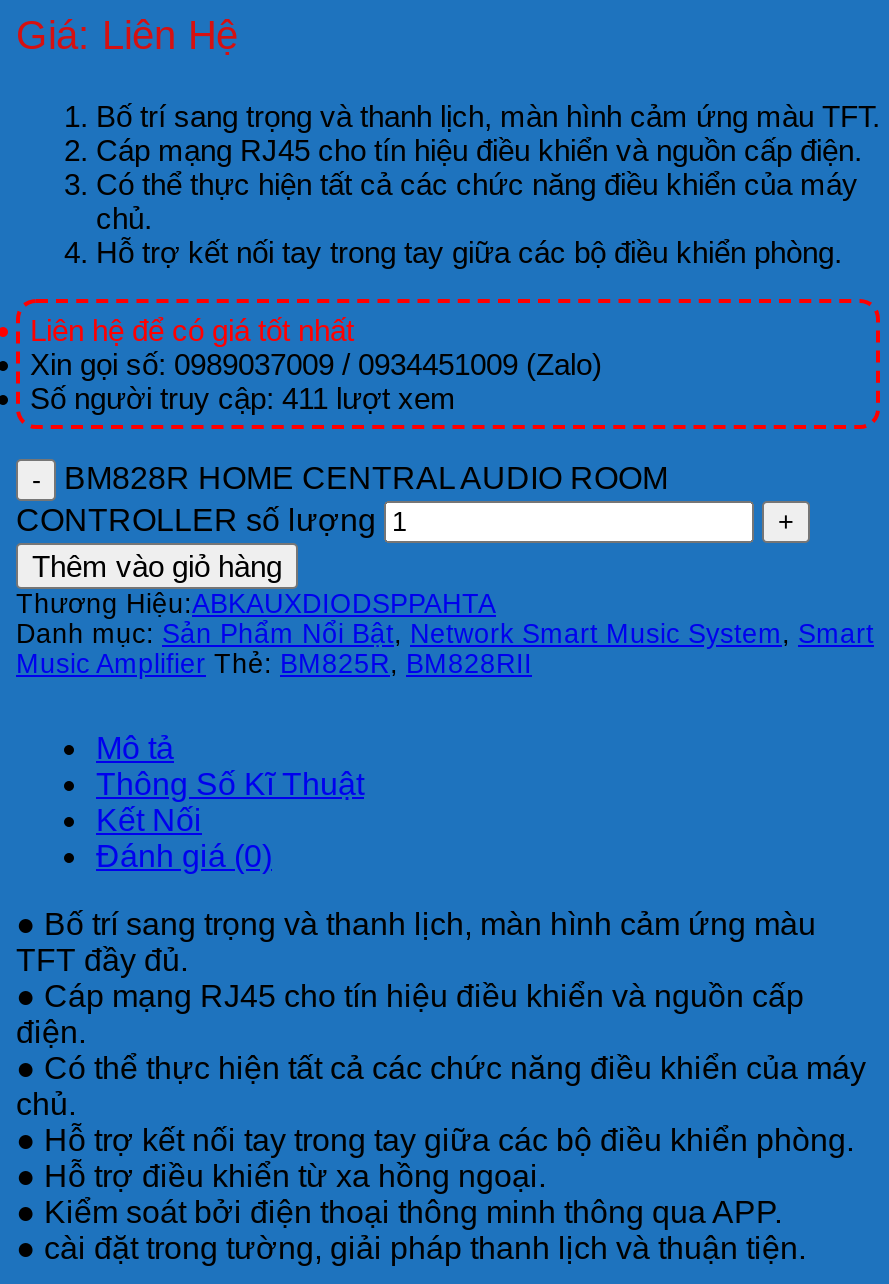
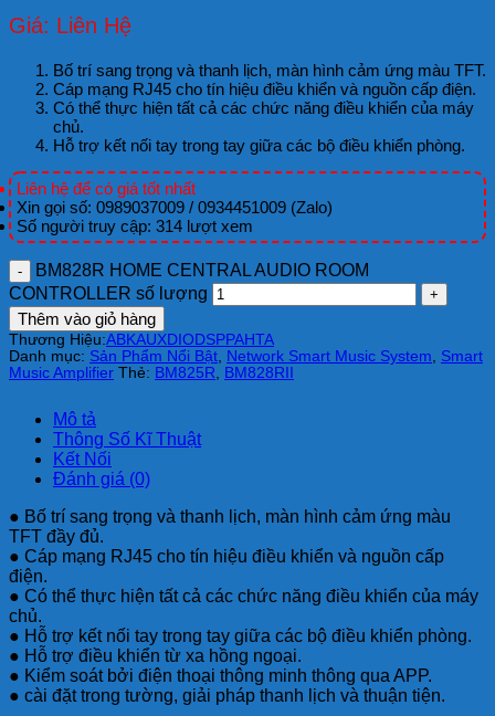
[30,381,456,415] Số người truy cập: 411 lượt xem -> [17,217,253,235] Số người truy cập: 314 lượt xem

